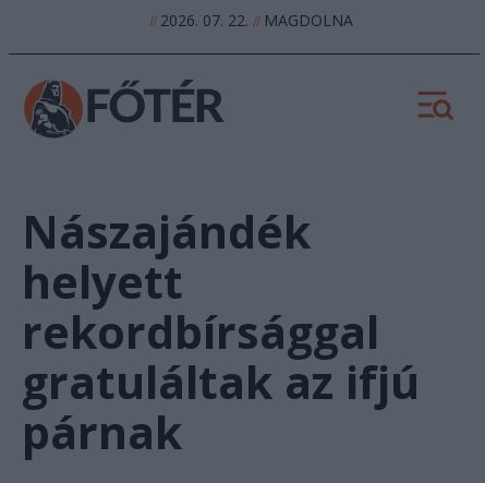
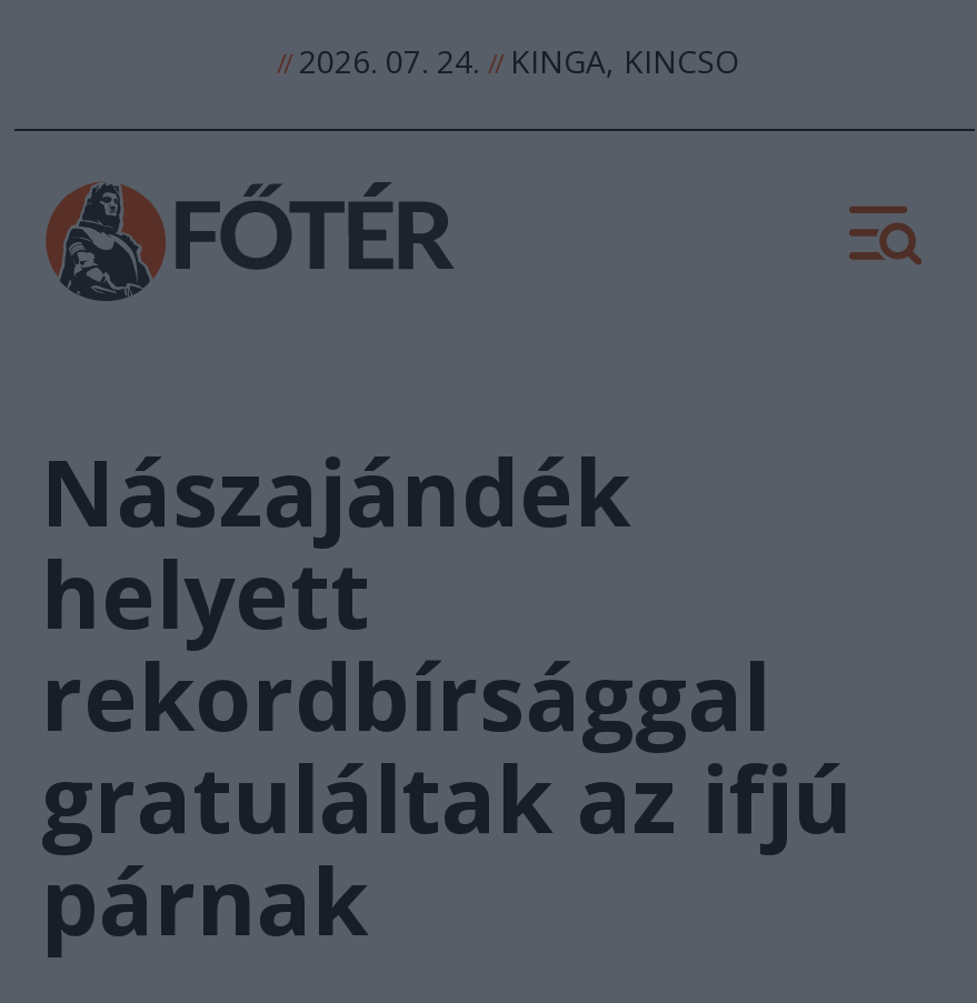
[149,10,353,31] // 2026. 07. 22. // MAGDOLNA -> [277,40,739,82] // 2026. 07. 24. // KINGA, KINCSO

